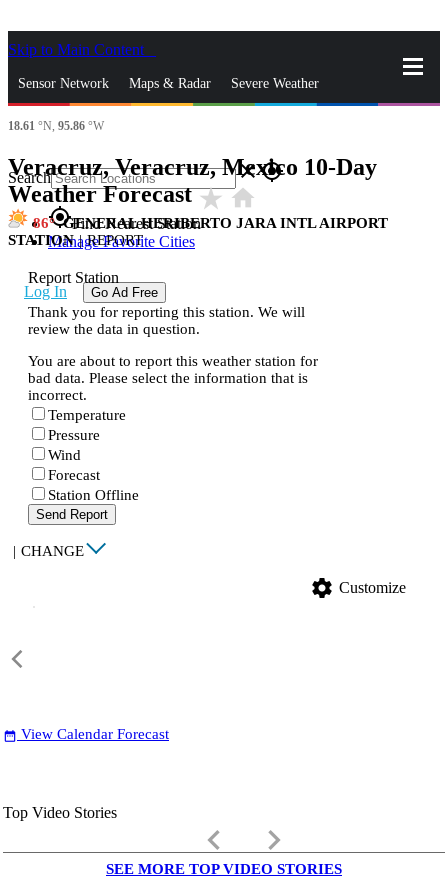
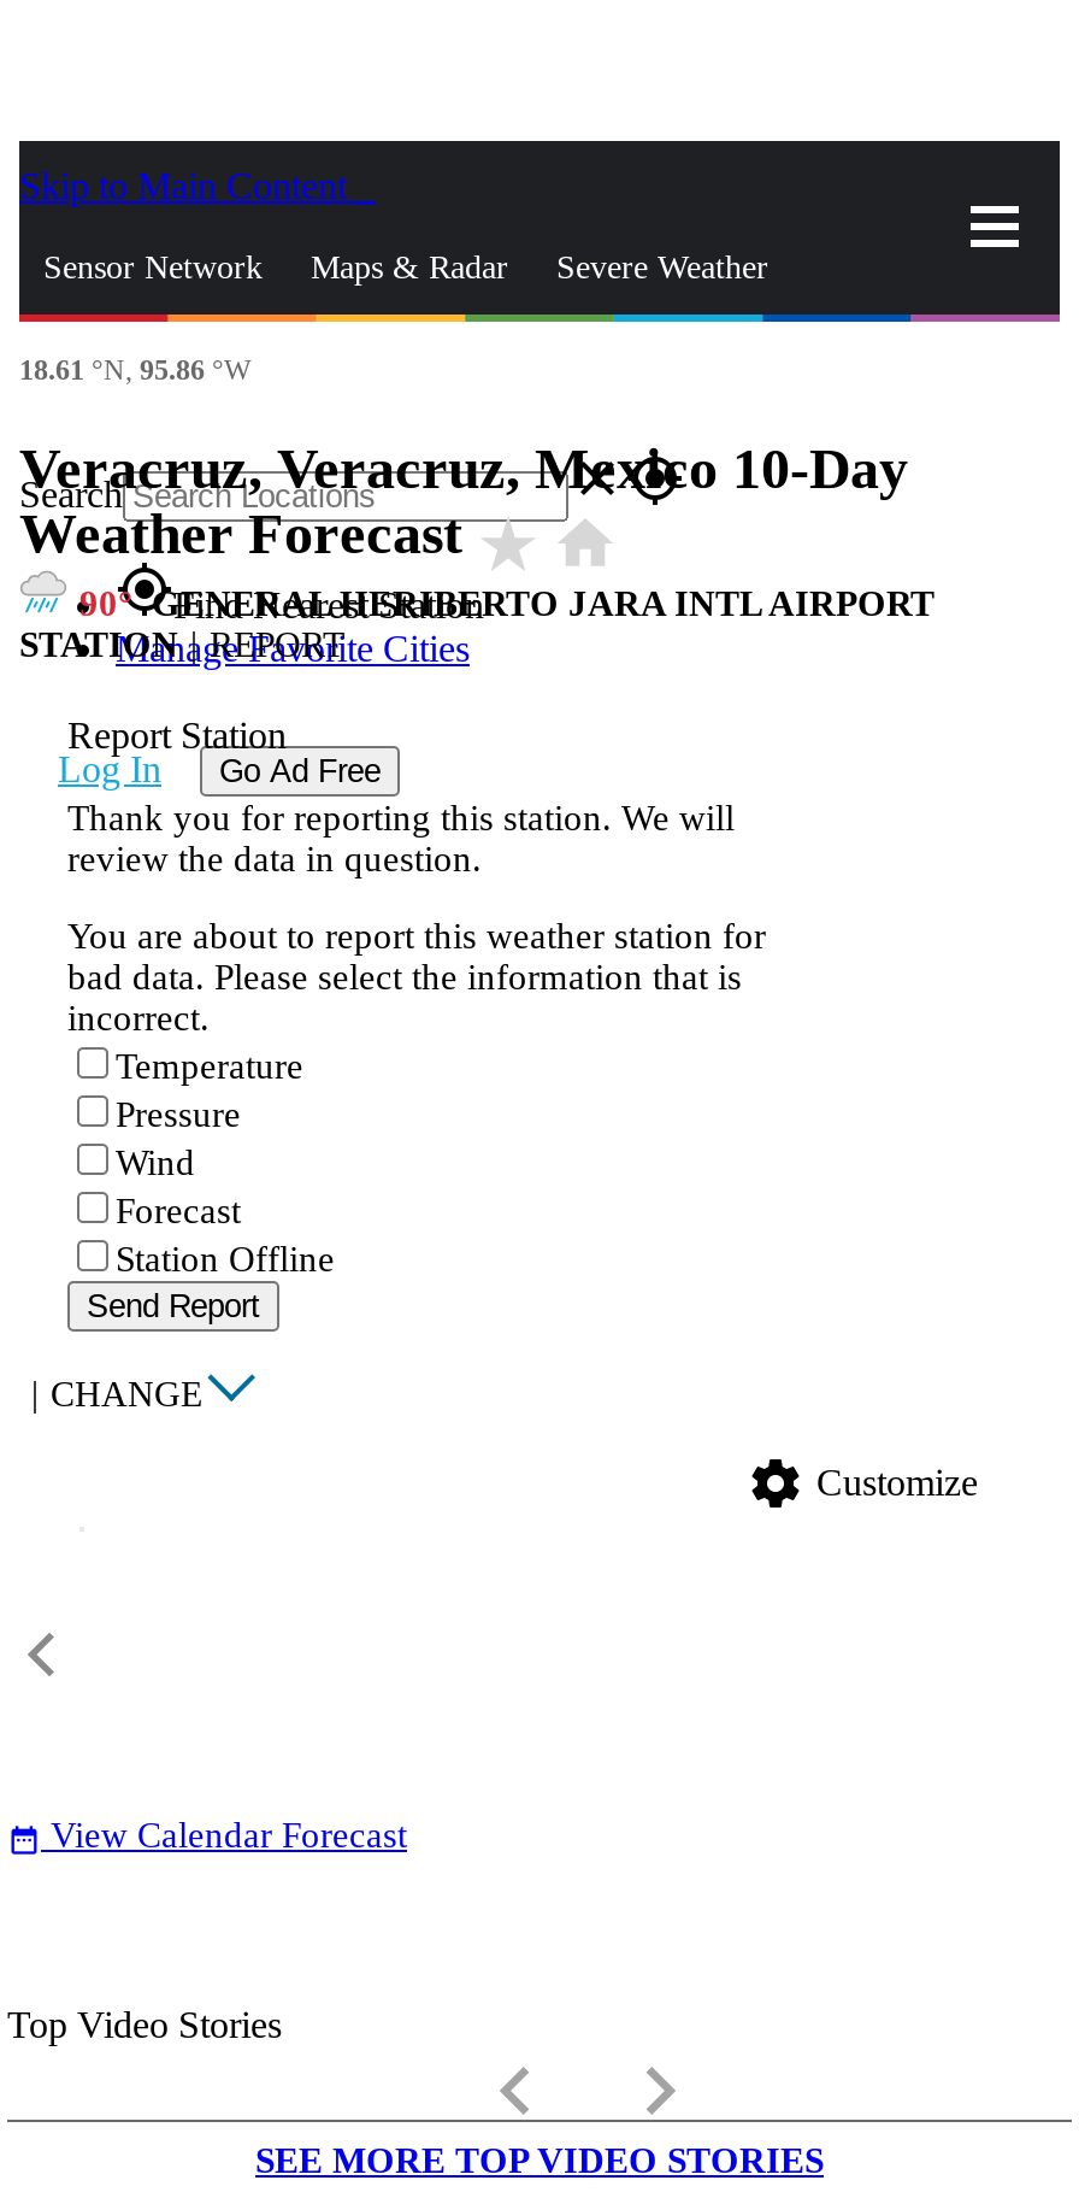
[33,215,49,231] 86 -> [79,584,118,623] 90

